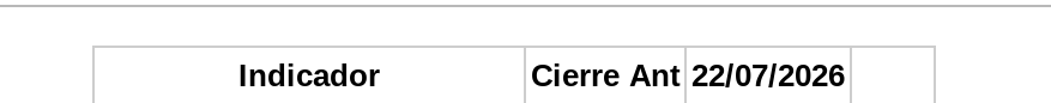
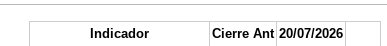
[531,57,845,93] Cierre Ant 22/07/2026 -> [212,26,343,41] Cierre Ant 20/07/2026

